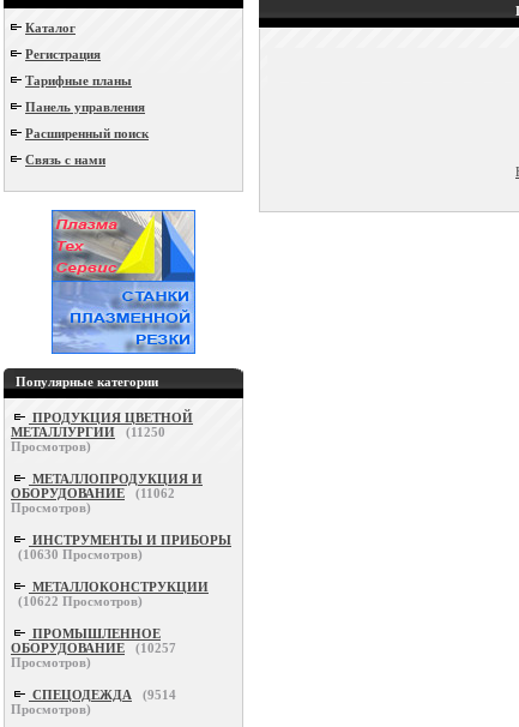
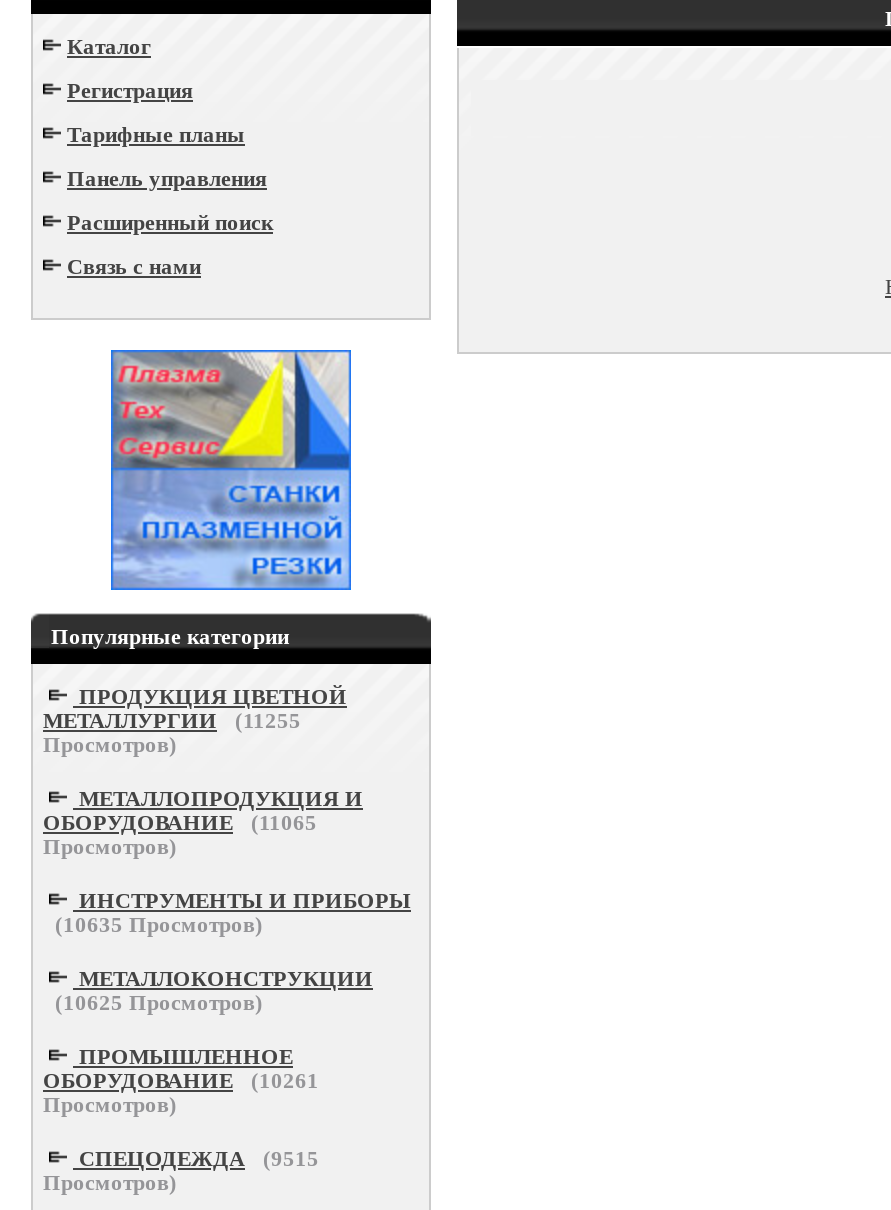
[11,425,165,439] МЕТАЛЛУРГИИ (11250 -> [43,708,301,732] МЕТАЛЛУРГИИ (11255
[11,486,175,500] ОБОРУДОВАНИЕ (11062 -> [43,810,317,834] ОБОРУДОВАНИЕ (11065
[18,547,143,561] (10630Просмотров) -> [55,912,263,936] (10635Просмотров)
[18,594,143,608] (10622Просмотров) -> [55,990,263,1014] (10625Просмотров)
[11,641,176,655] ОБОРУДОВАНИЕ (10257 -> [43,1068,319,1092] ОБОРУДОВАНИЕ (10261
[32,687,176,702] СПЕЦОДЕЖДА (9514 -> [79,1146,319,1170] СПЕЦОДЕЖДА (9515

